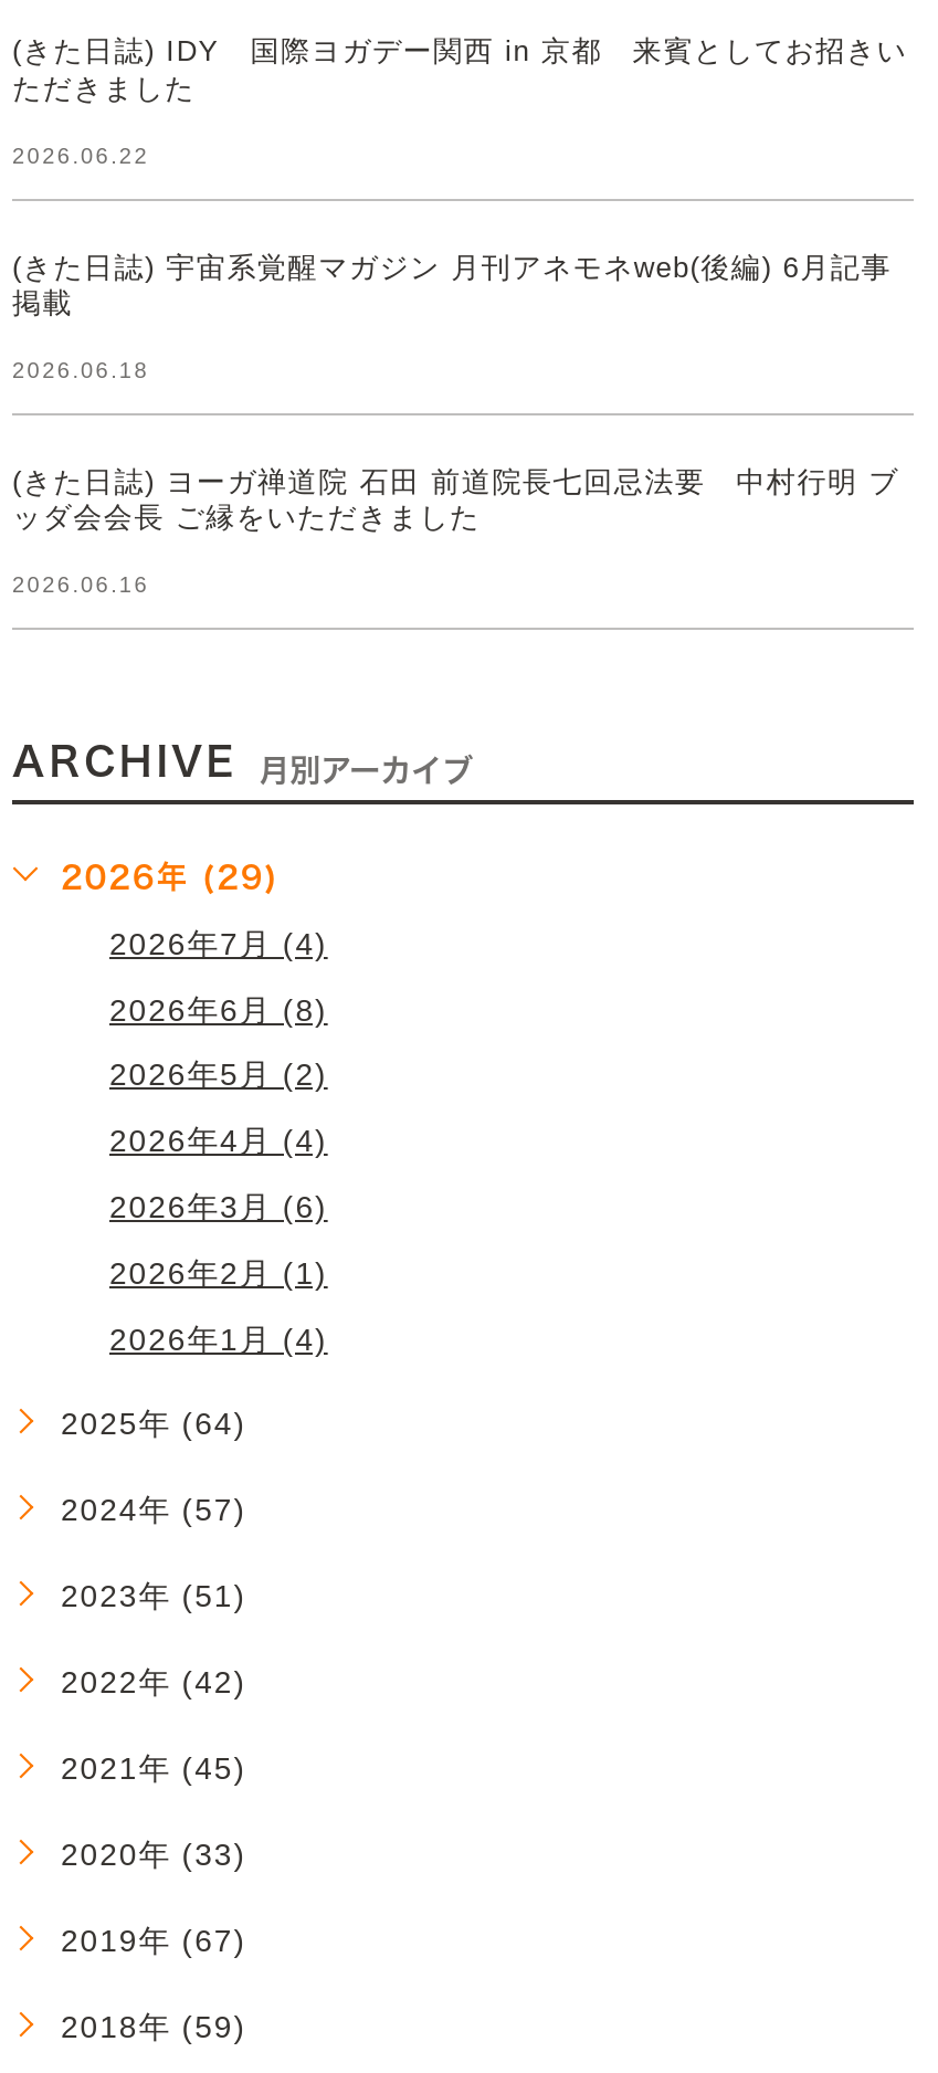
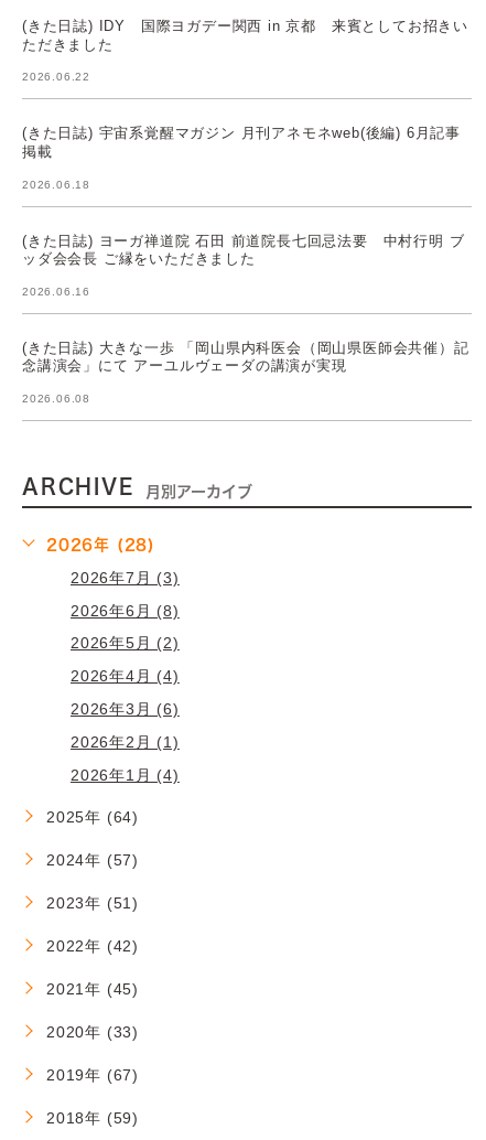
none -> [22,339,469,404] (きた日誌) 大きな一歩 「岡山県内科医会（岡山県医師会共催）記 | 念講演会」にて アーユルヴェーダの講演が実現 | 2026.06.08
[61,861,280,892] 2026年 (29) -> [46,537,155,552] 2026年 (28)
[109,925,328,960] 2026年7月 (4) -> [71,568,179,586] 2026年7月 (3)

